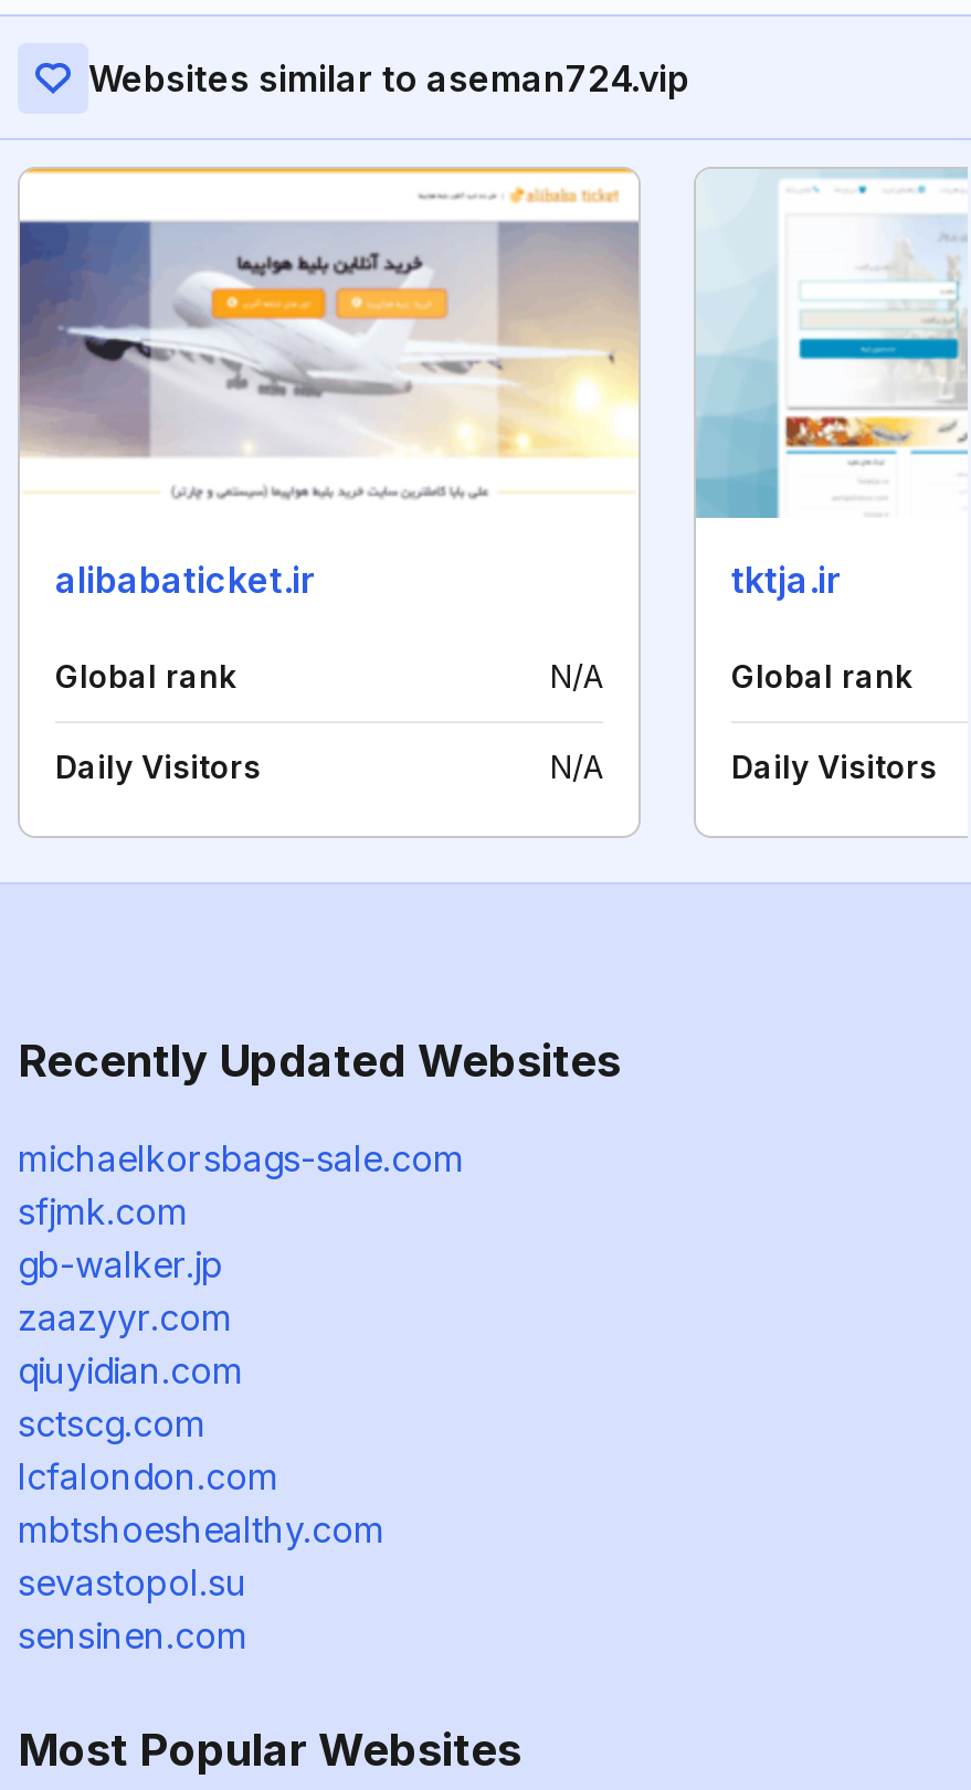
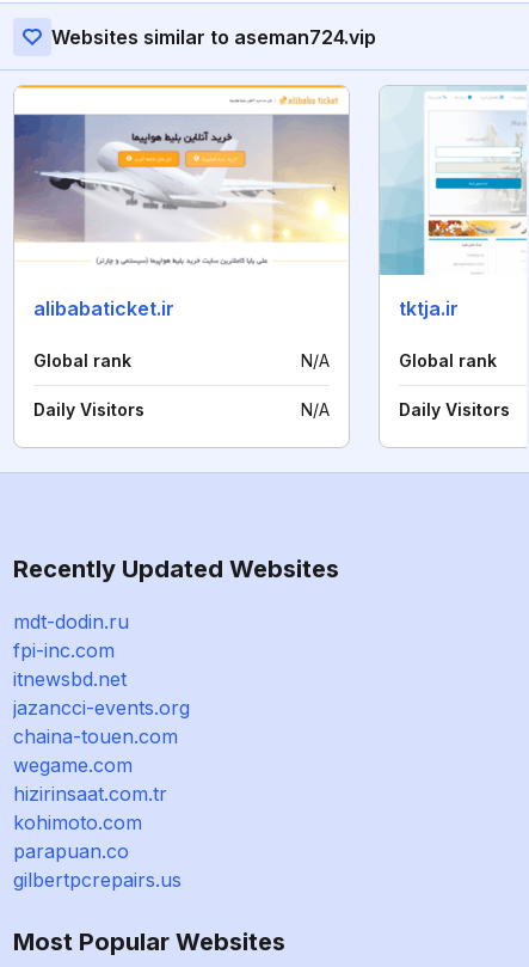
[18,1136,464,1657] michaelkorsbags-sale.com | sfjmk.com | gb-walker.jp | zaazyyr.com | qiuyidian.com | sctscg.com | lcfalondon.com | mbtshoeshealthy.com | sevastopol.su | sensinen.com -> [13,610,190,892] mdt-dodin.ru | fpi-inc.com | itnewsbd.net | jazancci-events.org | chaina-touen.com | wegame.com | hizirinsaat.com.tr | kohimoto.com | parapuan.co | gilbertpcrepairs.us

